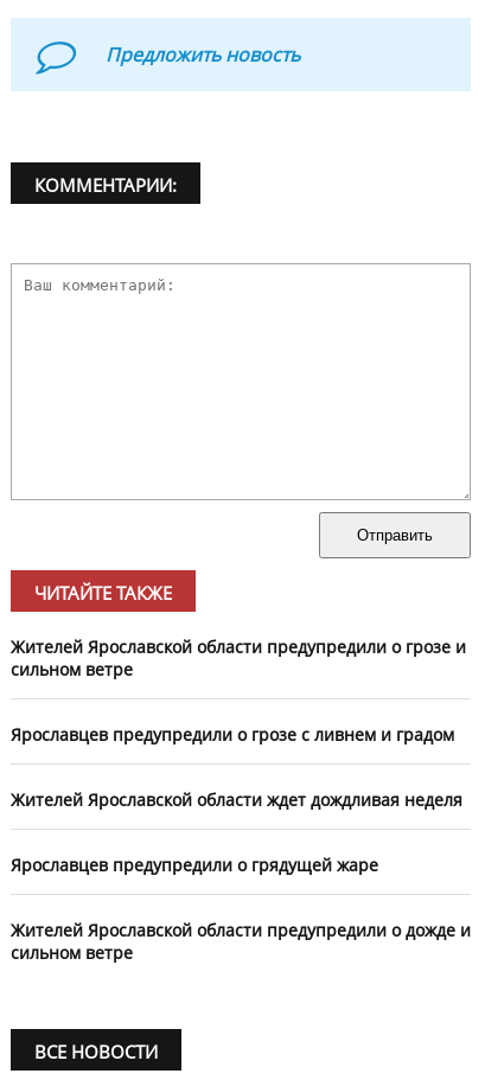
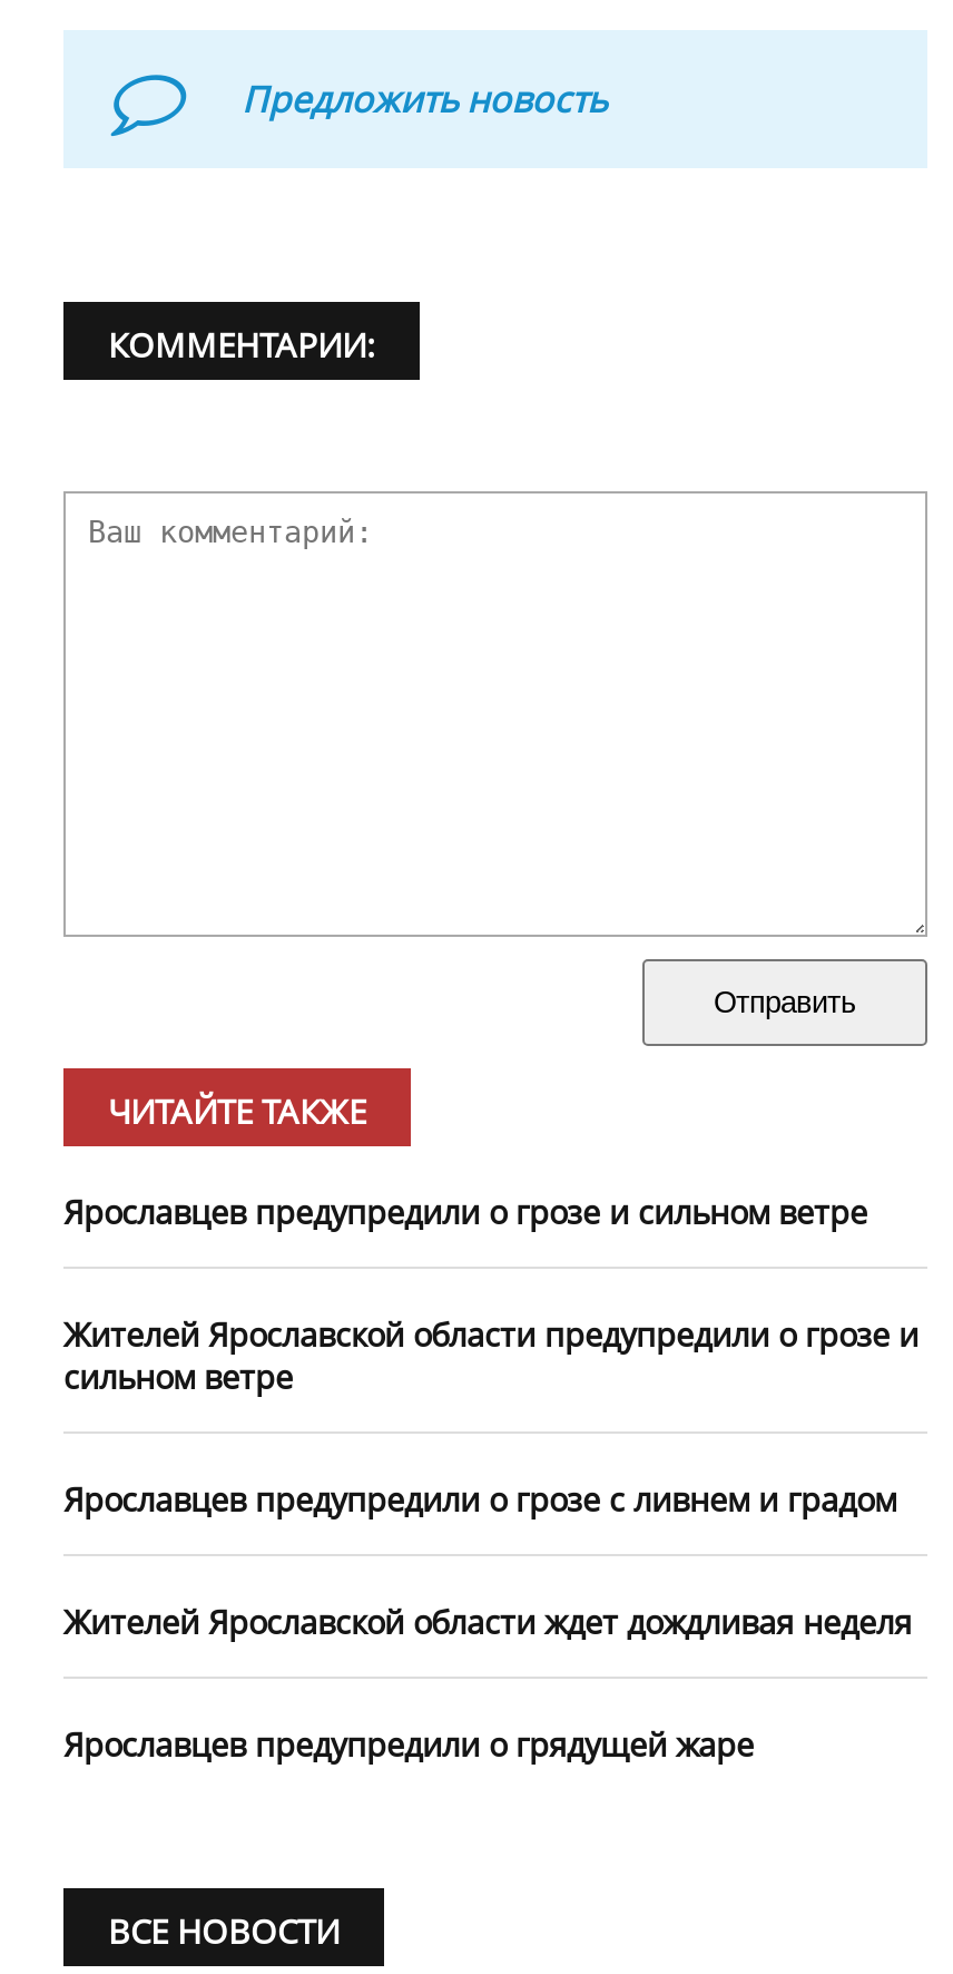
none -> [63,1190,867,1233] Ярославцев предупредили о грозе и сильном ветре
moved [11,635,466,876] -> [63,1313,918,1765]: Жителей Ярославской области предупредили о грозе и | сильном ветре | Ярославцев предупредили о грозе с ливнем и градом | Жителей Ярославской области ждет дождливая неделя | Ярославцев предупредили о грядущей жаре
[11,919,471,964] Жителей Ярославской области предупредили о дожде и | сильном ветре -> none

